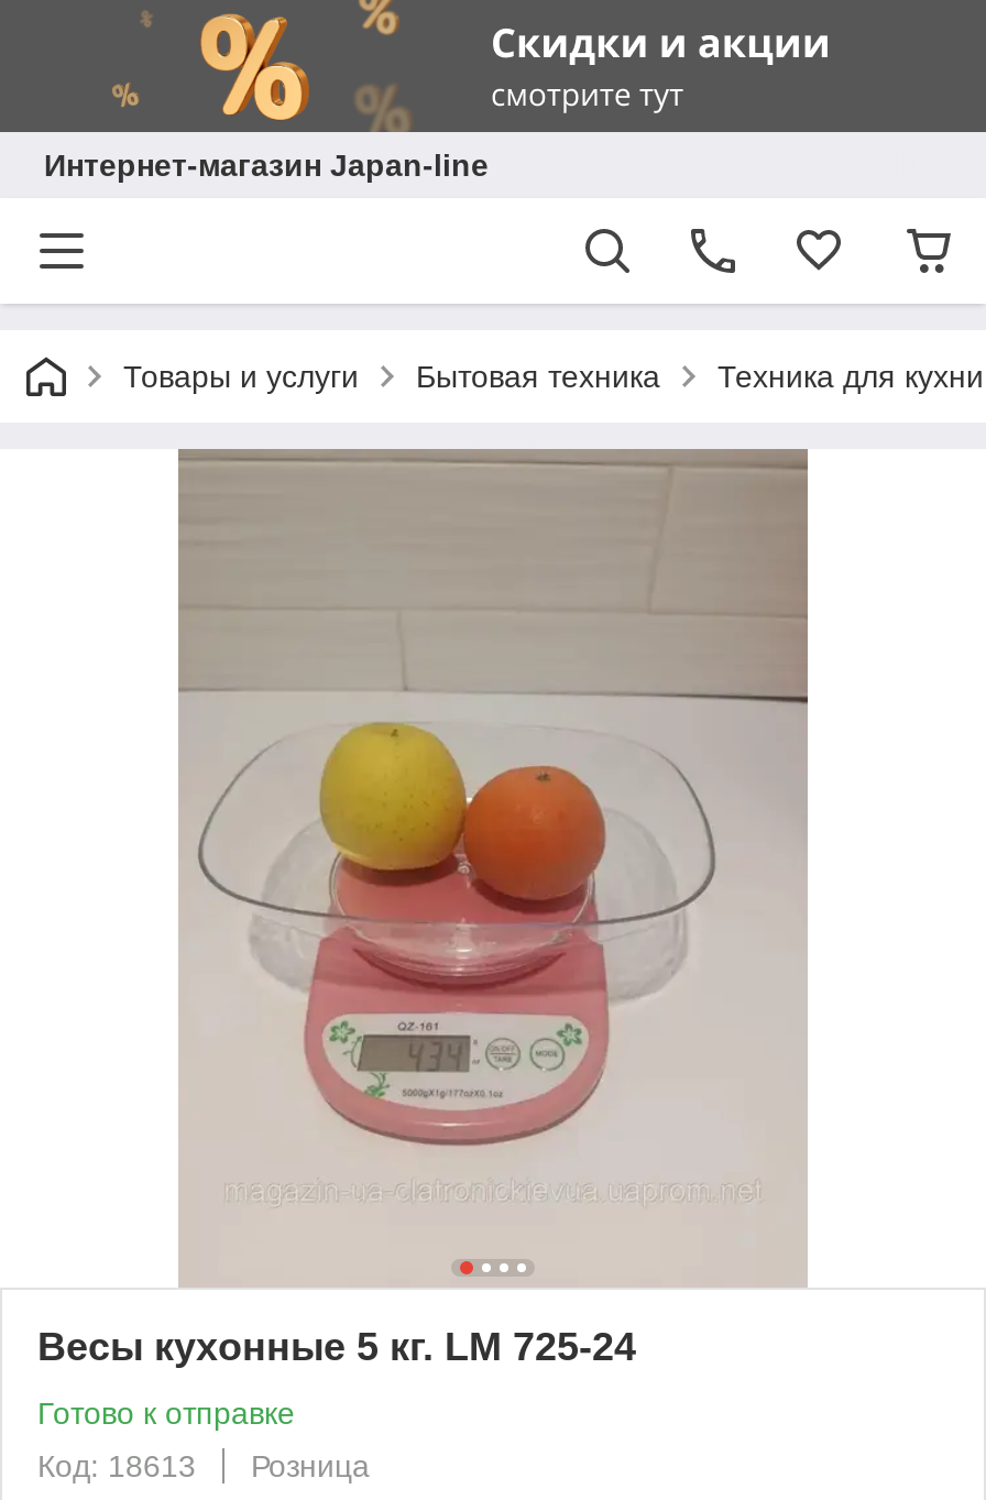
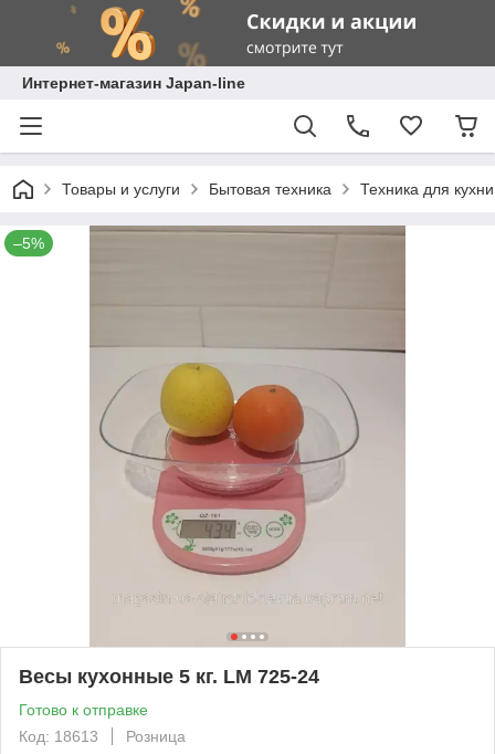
none -> [13,234,44,252] –5%

